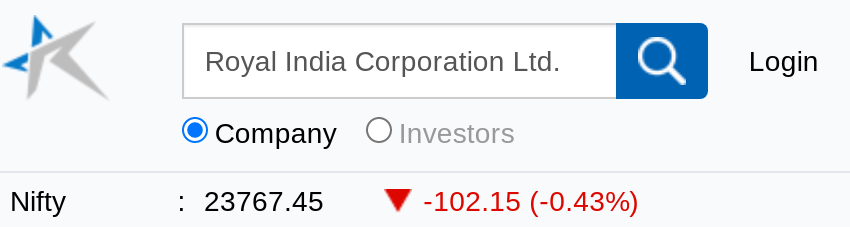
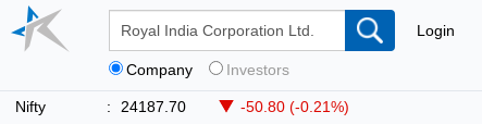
[204,185,324,217] 23767.45 -> [121,98,186,115] 24187.70
[423,185,639,217] -102.15 (-0.43%) -> [240,98,349,115] -50.80 (-0.21%)

